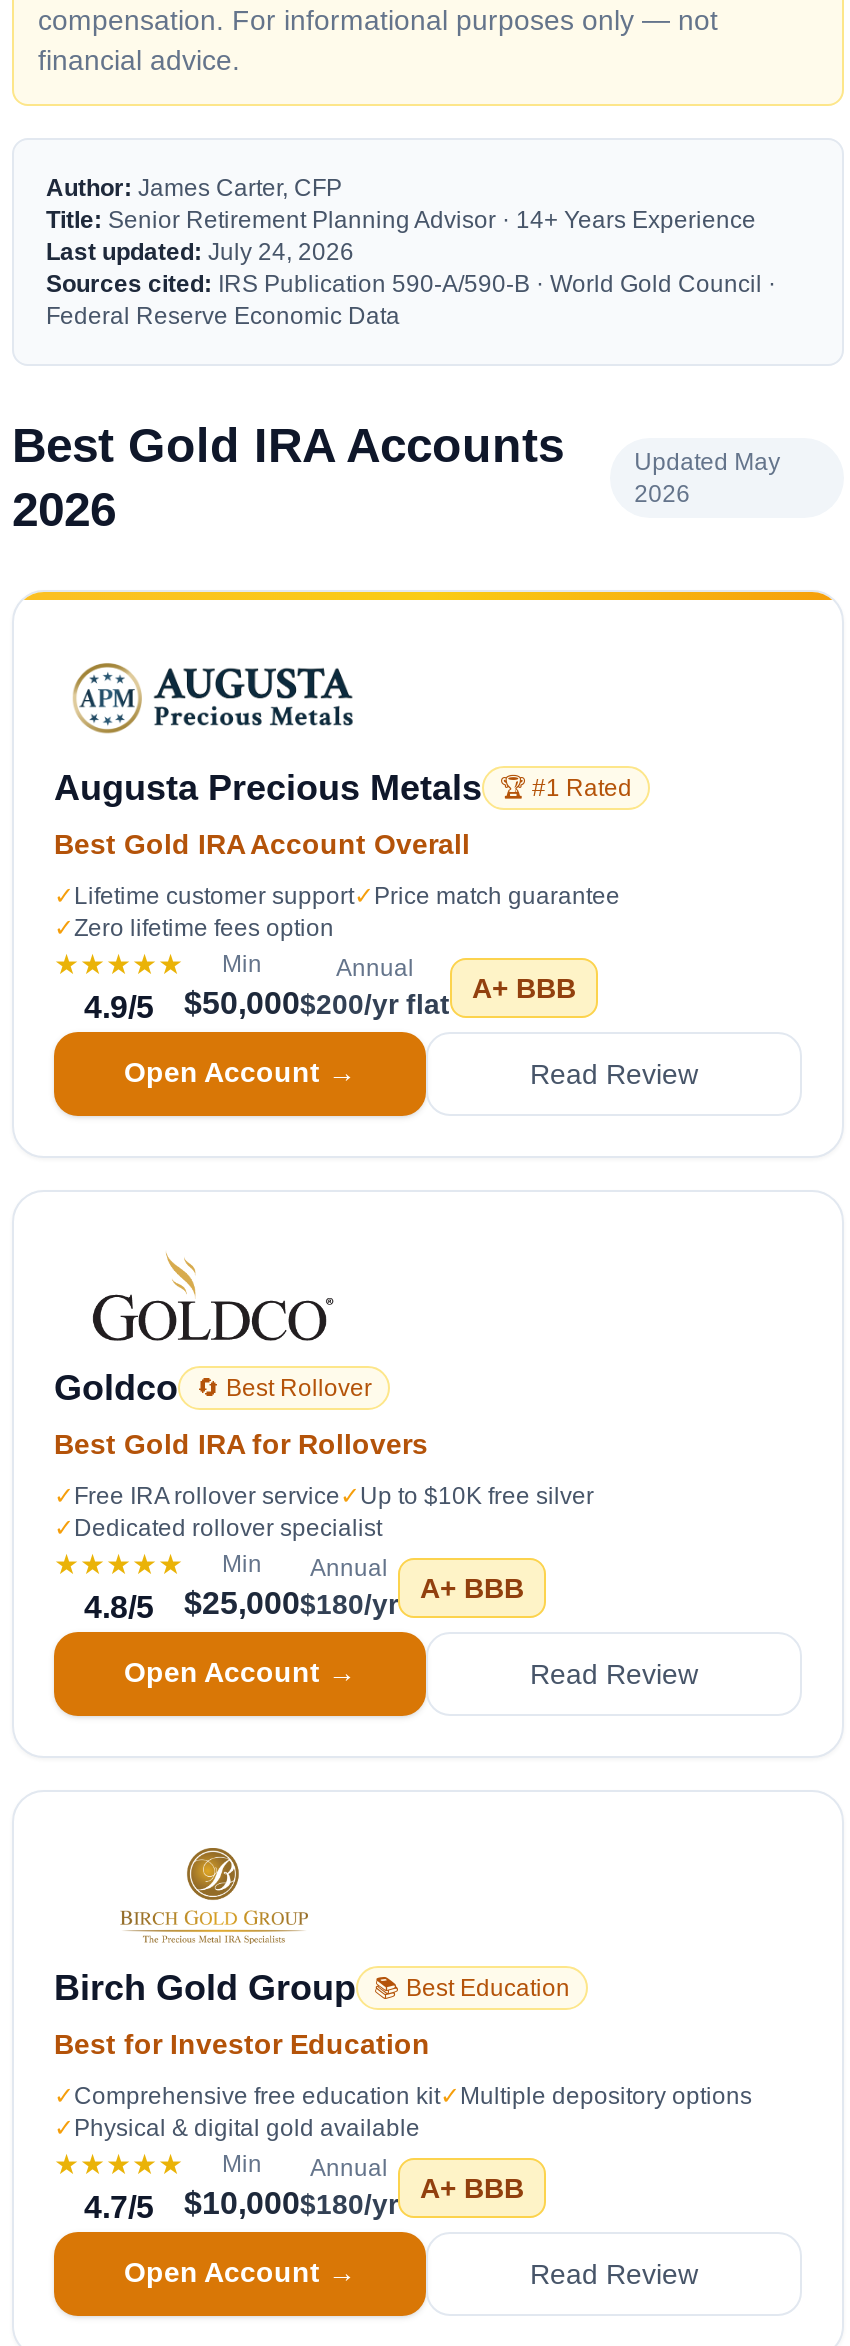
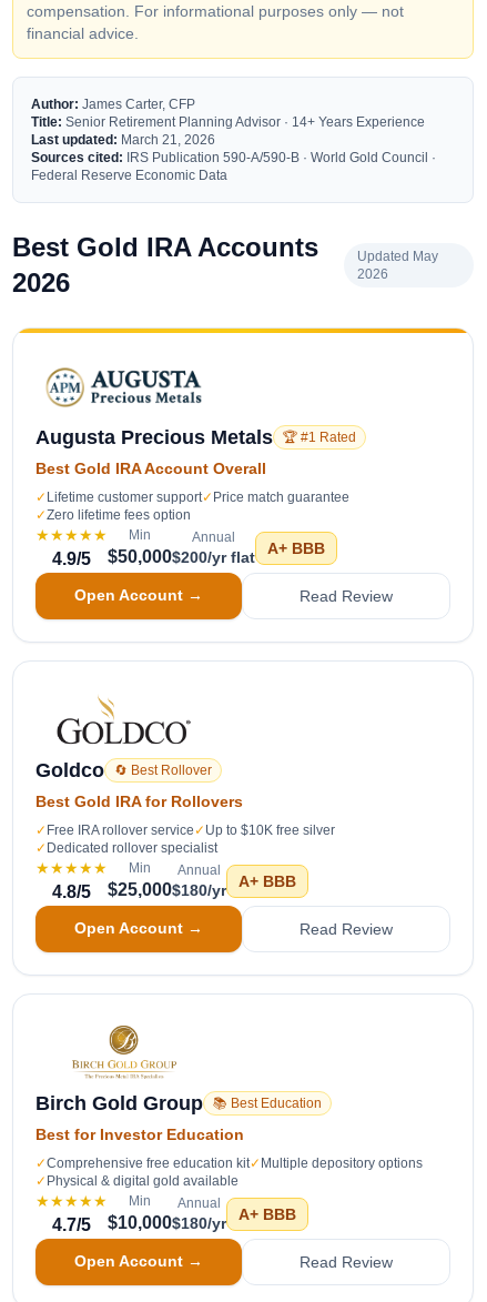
[46,238,354,266] Last updated: July 24, 2026 -> [31,132,215,148] Last updated: March 21, 2026

